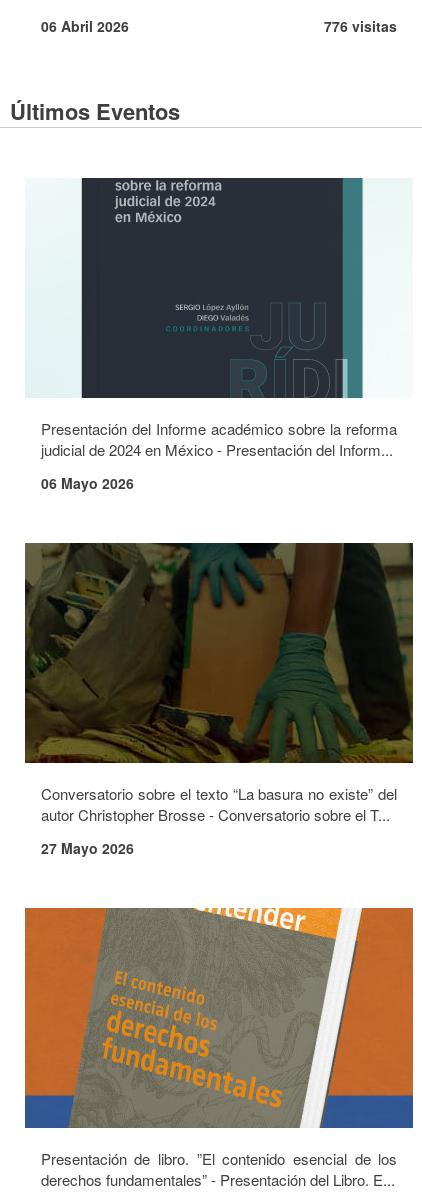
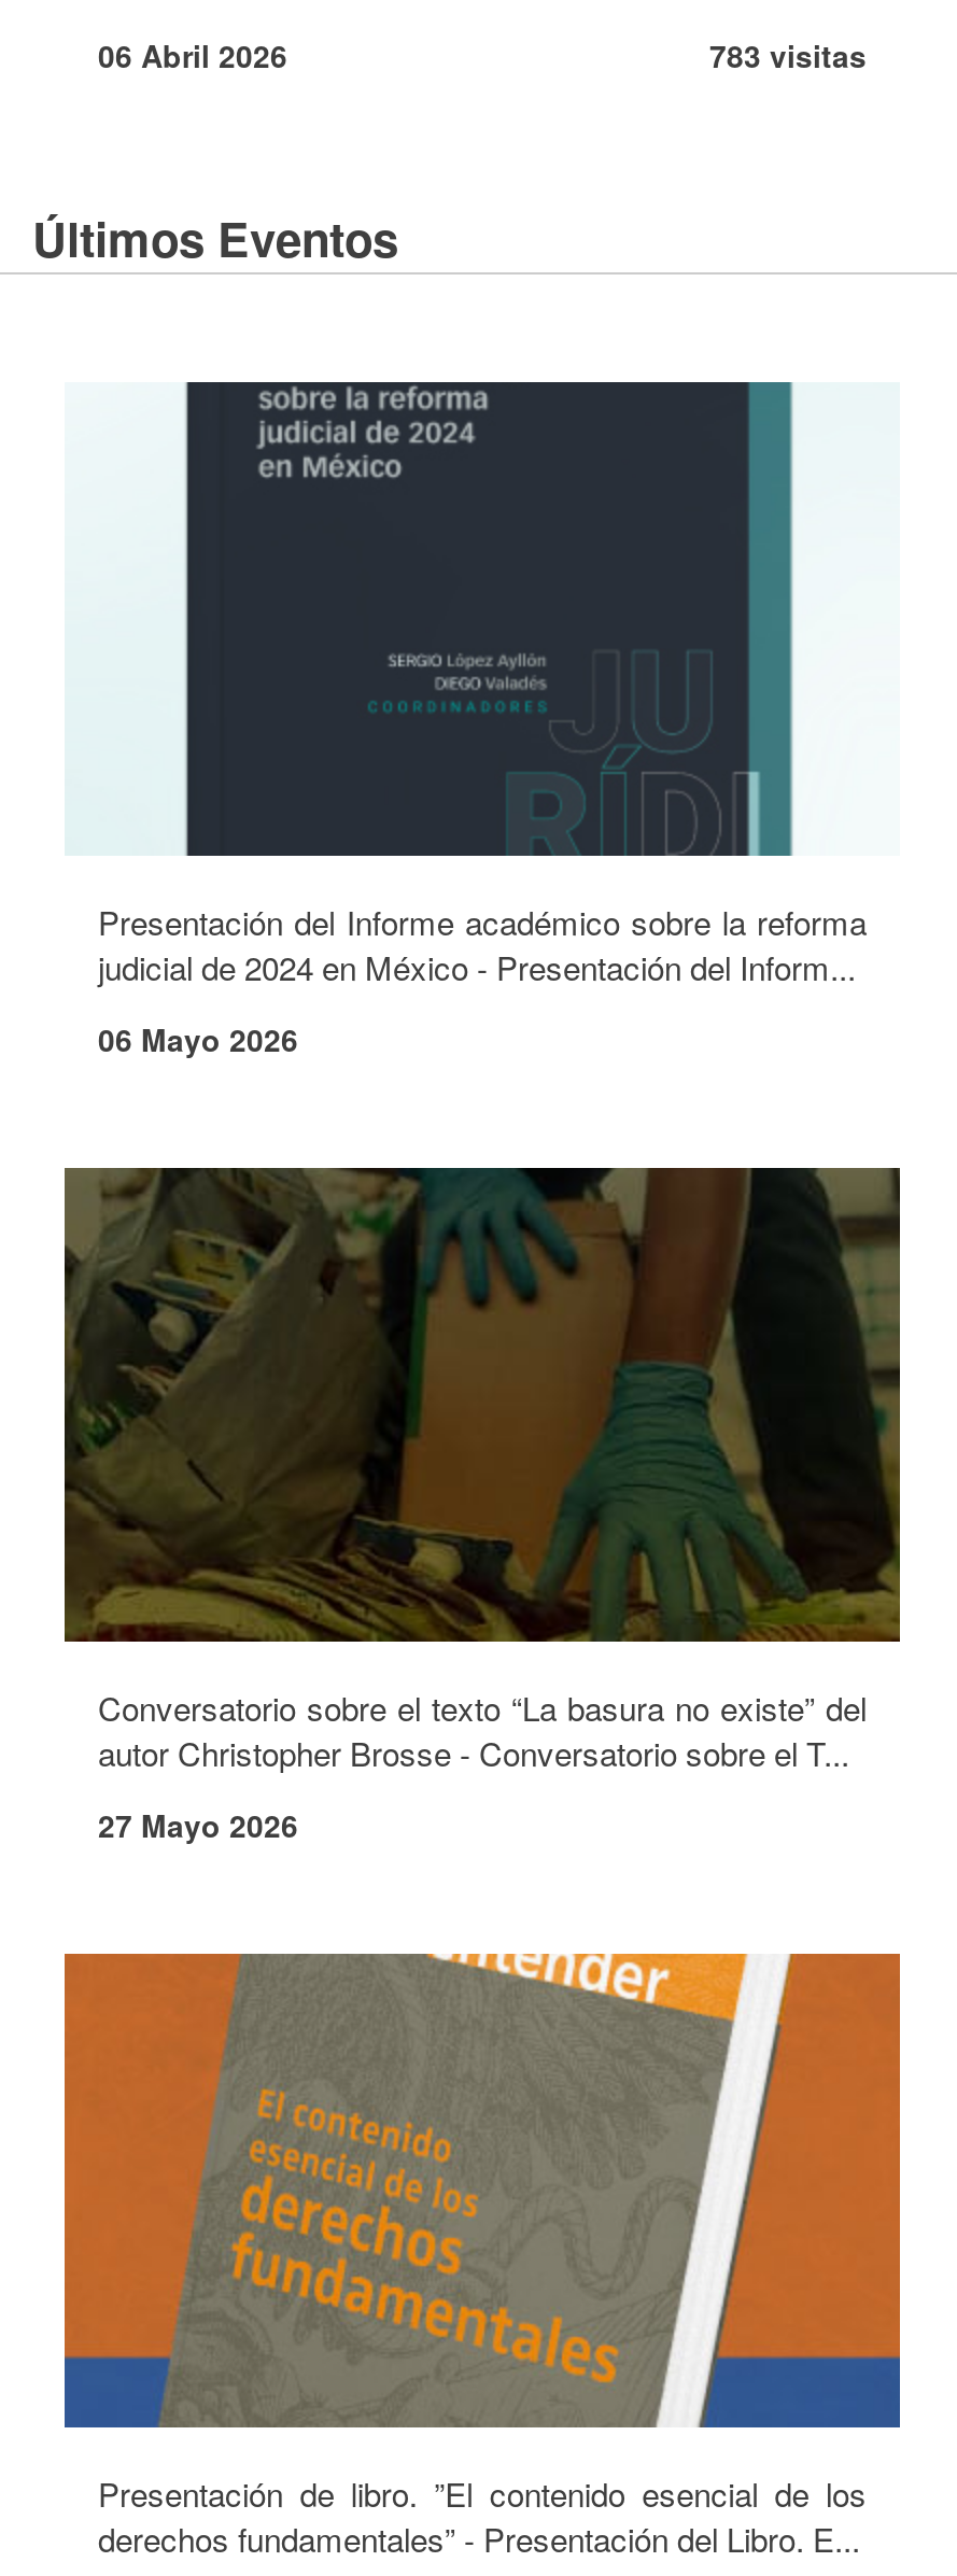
[324,16,397,36] 776 visitas -> [709,33,867,76] 783 visitas

